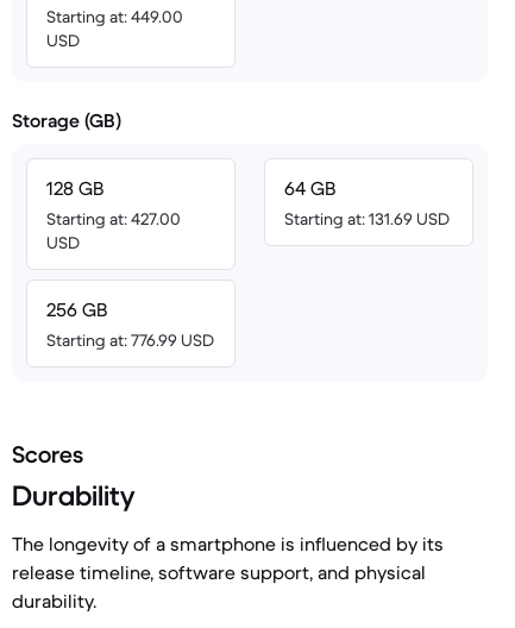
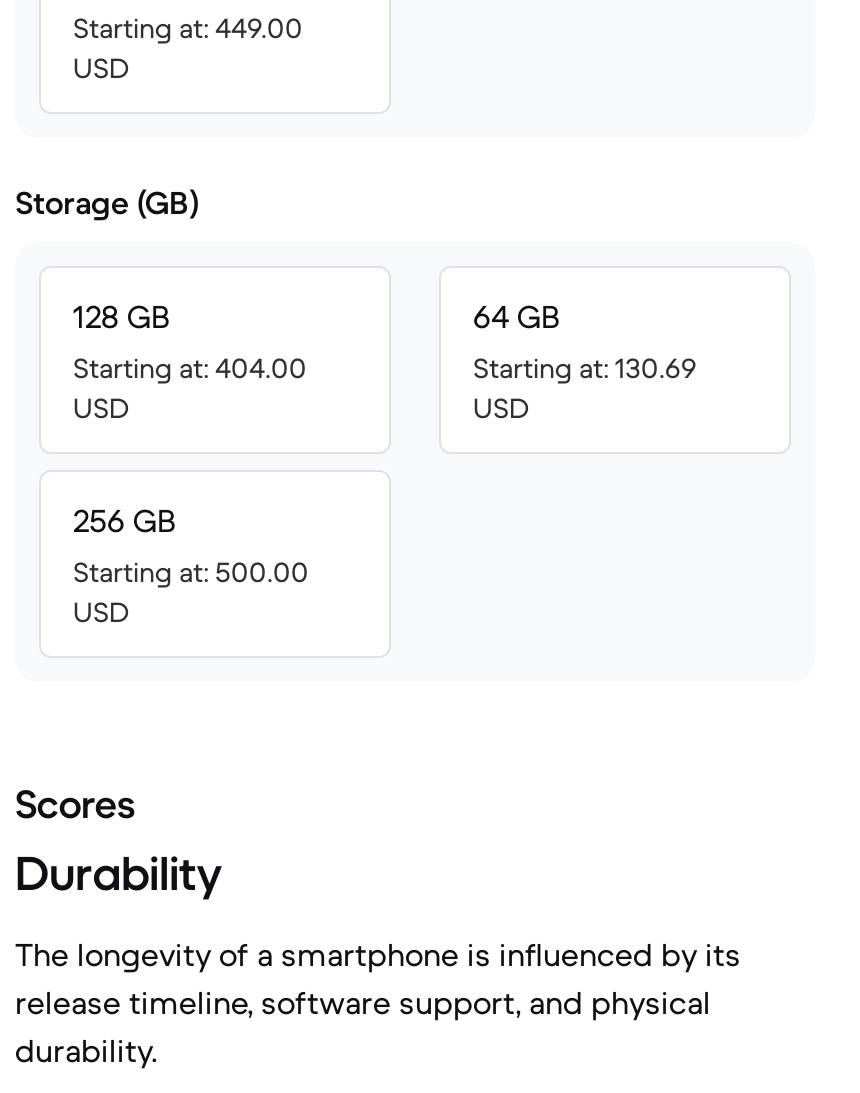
[46,208,181,230] Starting at: 427.00 -> [73,350,307,386] Starting at: 404.00
[284,208,450,230] Starting at: 131.69 USD -> [473,350,697,426] Starting at: 130.69 | USD
[46,329,214,351] Starting at: 776.99 USD -> [73,554,309,630] Starting at: 500.00 | USD

